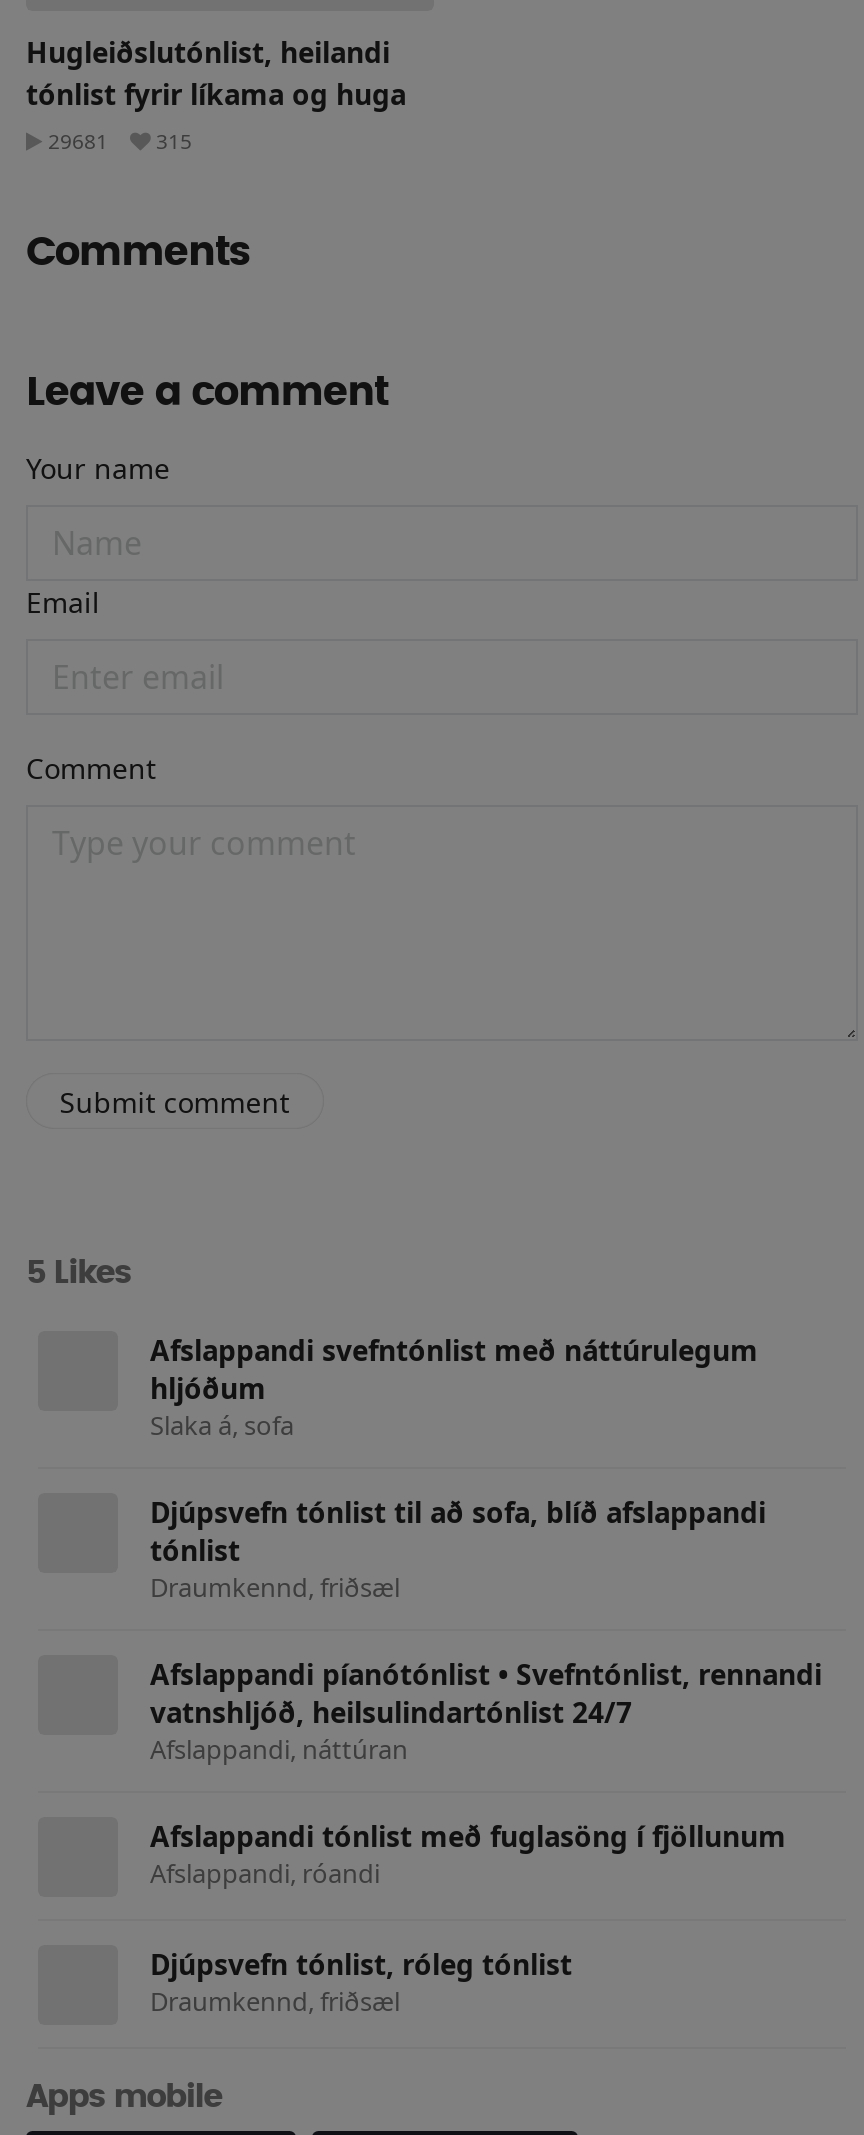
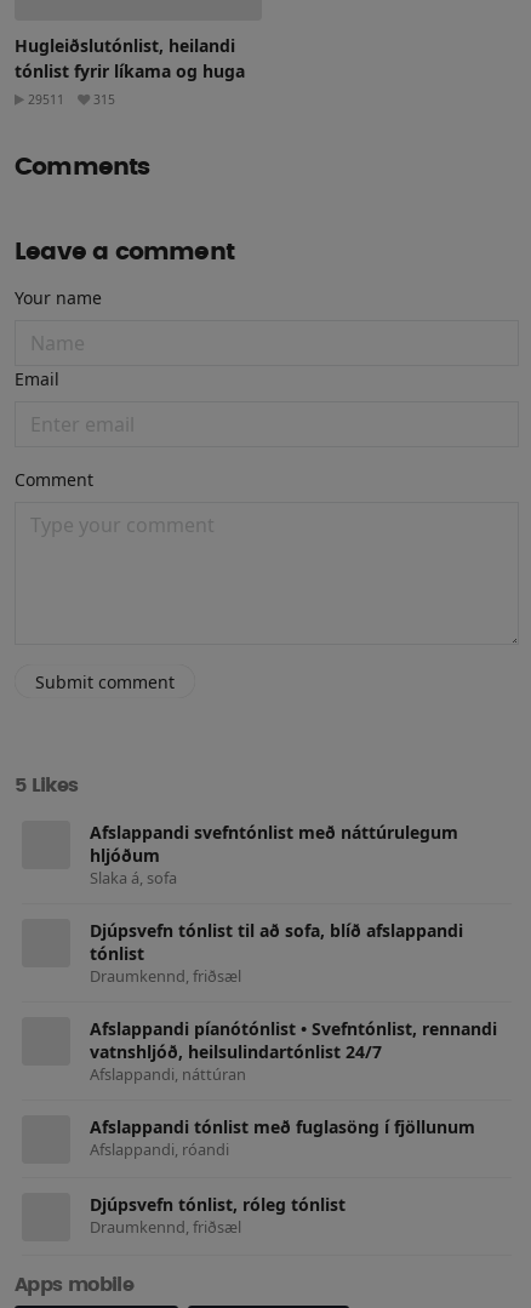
[42,127,192,155] 29681 315 -> [24,91,115,108] 29511 315

